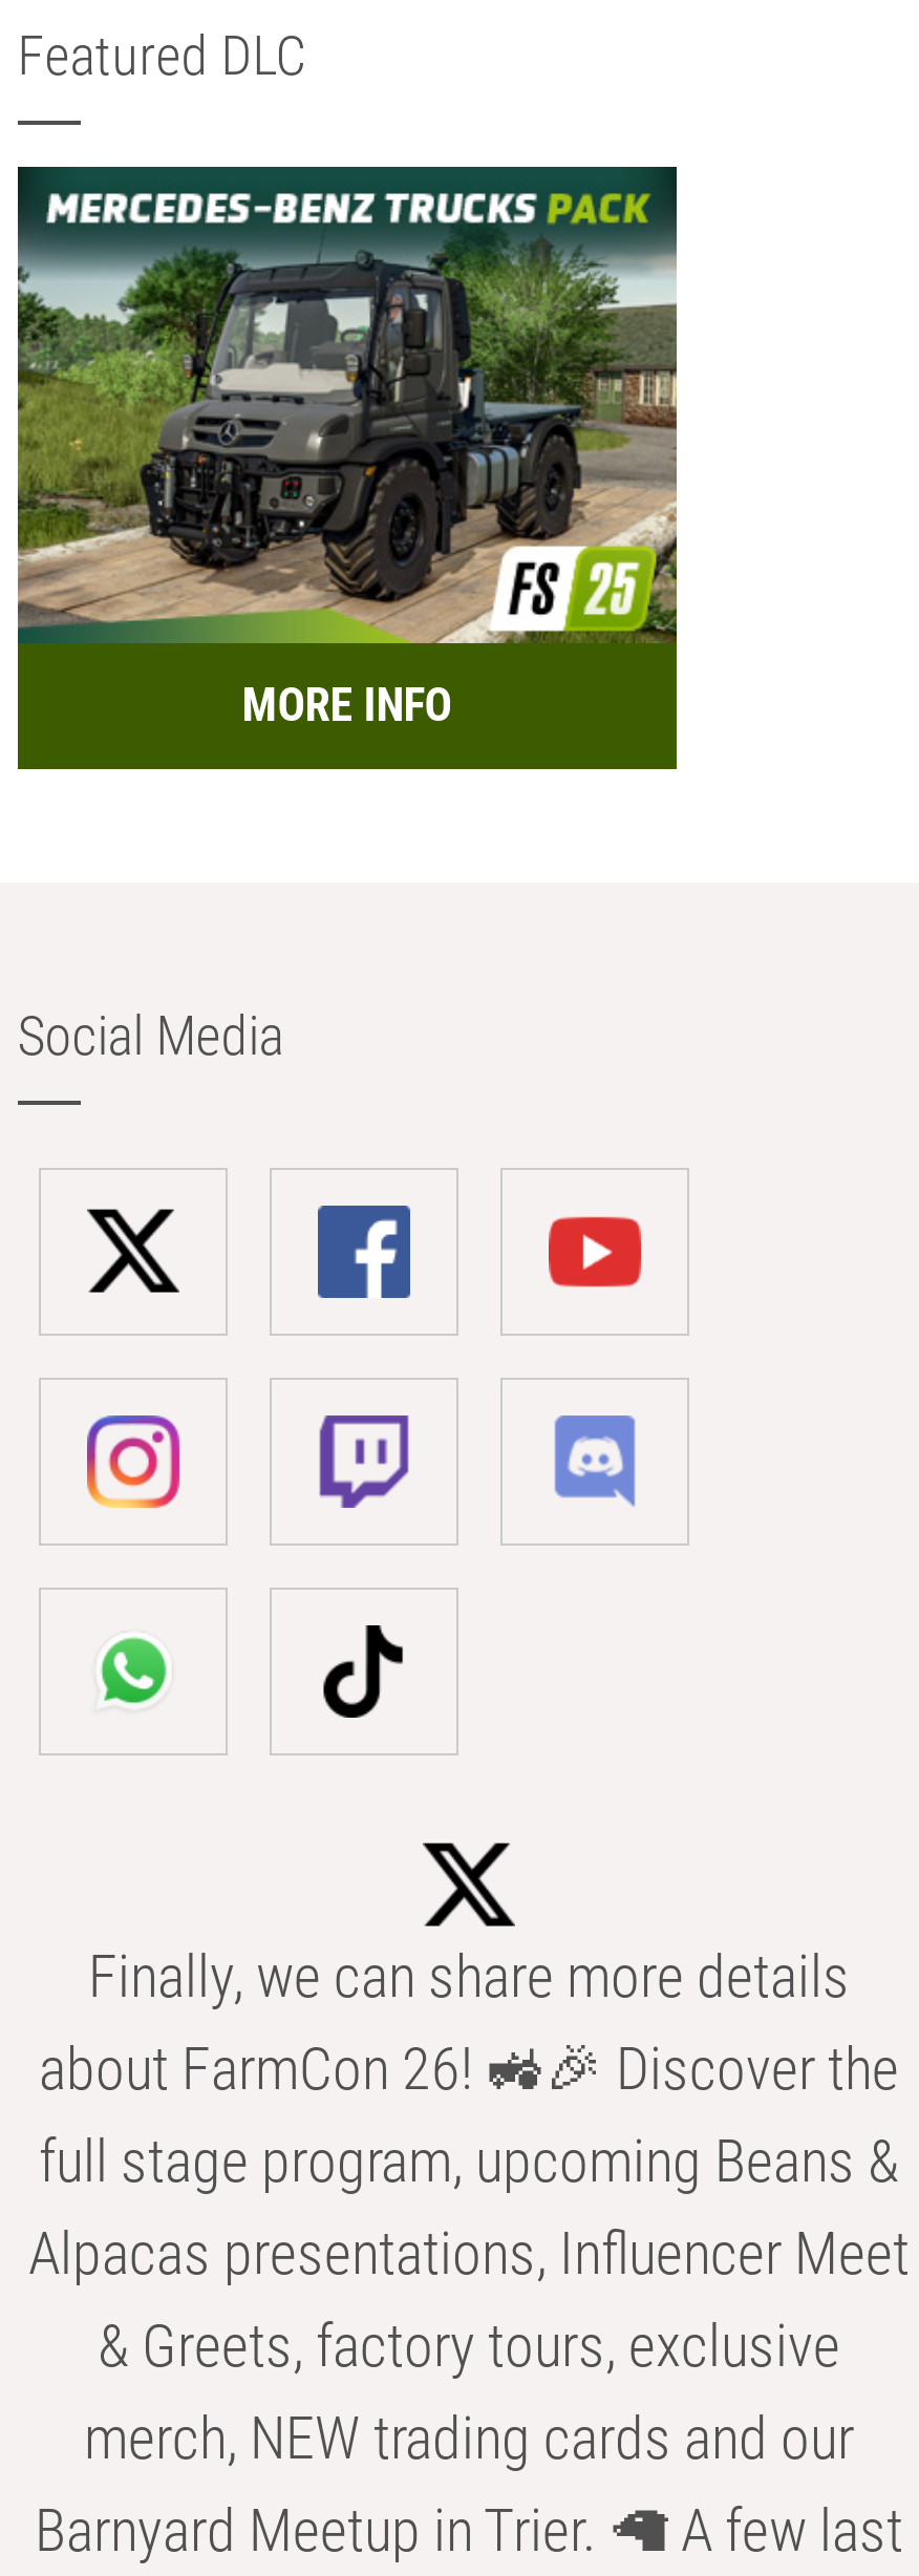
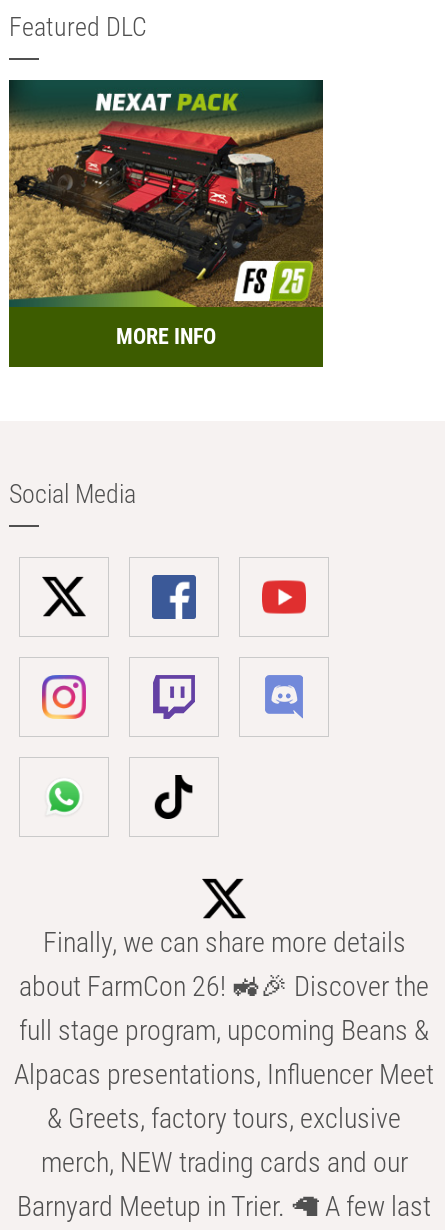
[16,192,677,645] [image] -> [8,92,324,307] [image]

